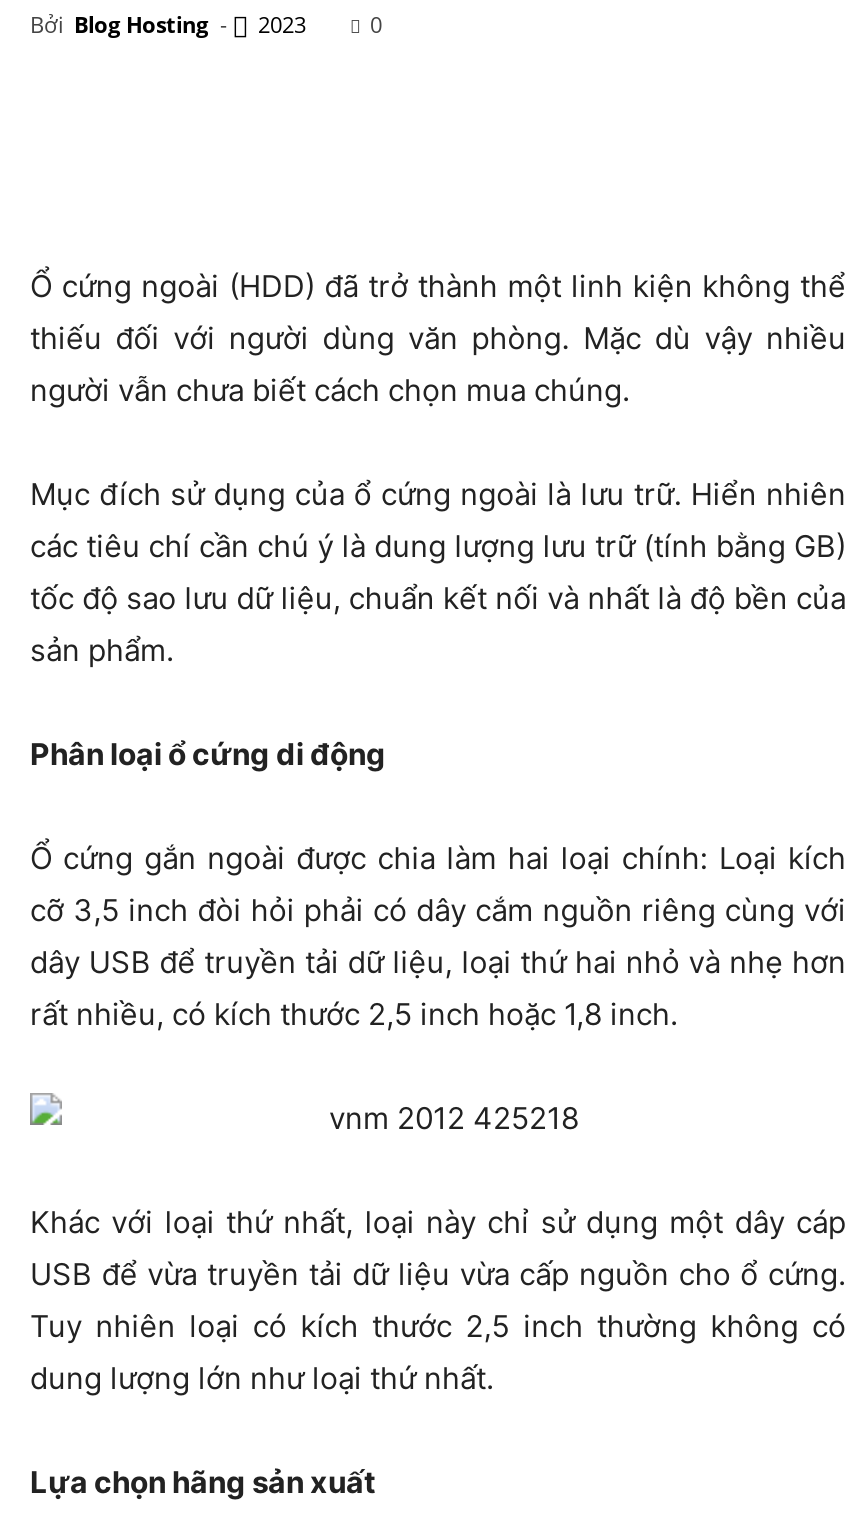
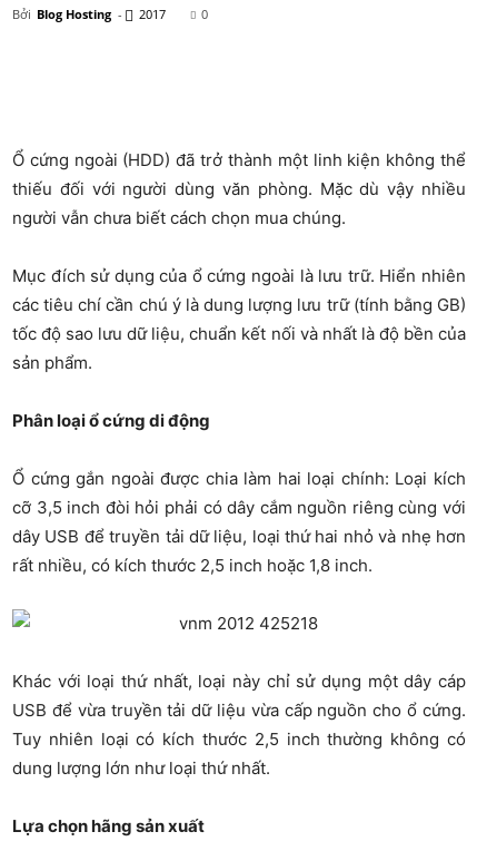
[30,9,306,39] Bởi Blog Hosting - 2023 -> [12,6,166,22] Bởi Blog Hosting - 2017

